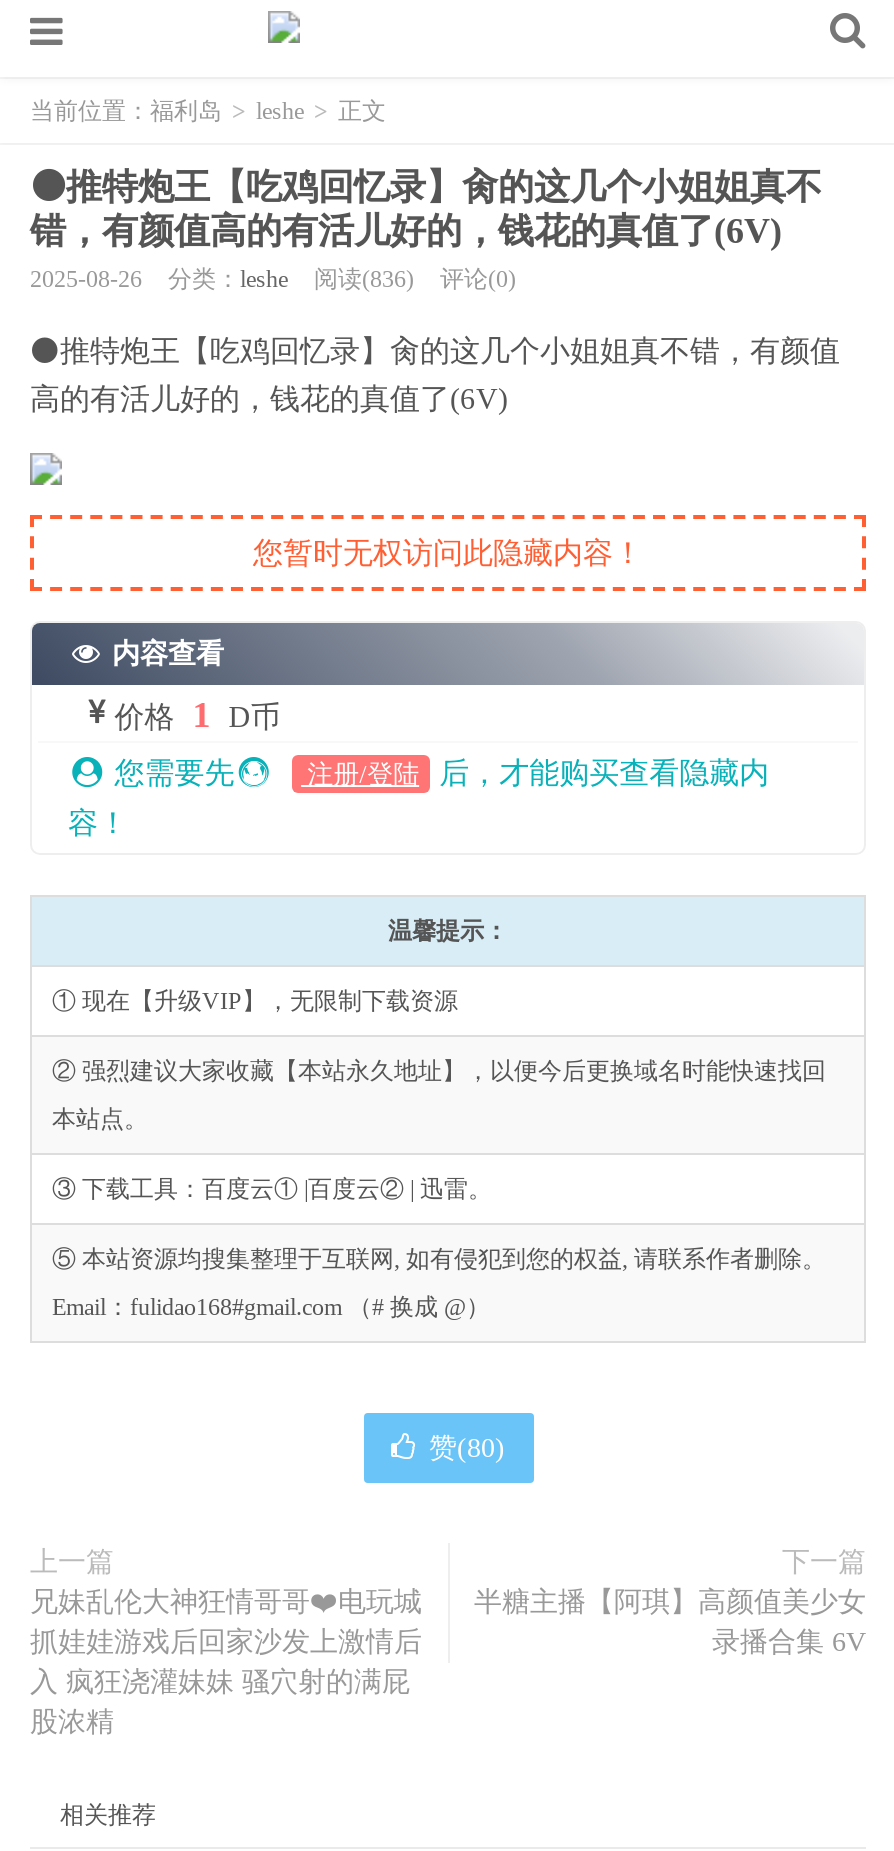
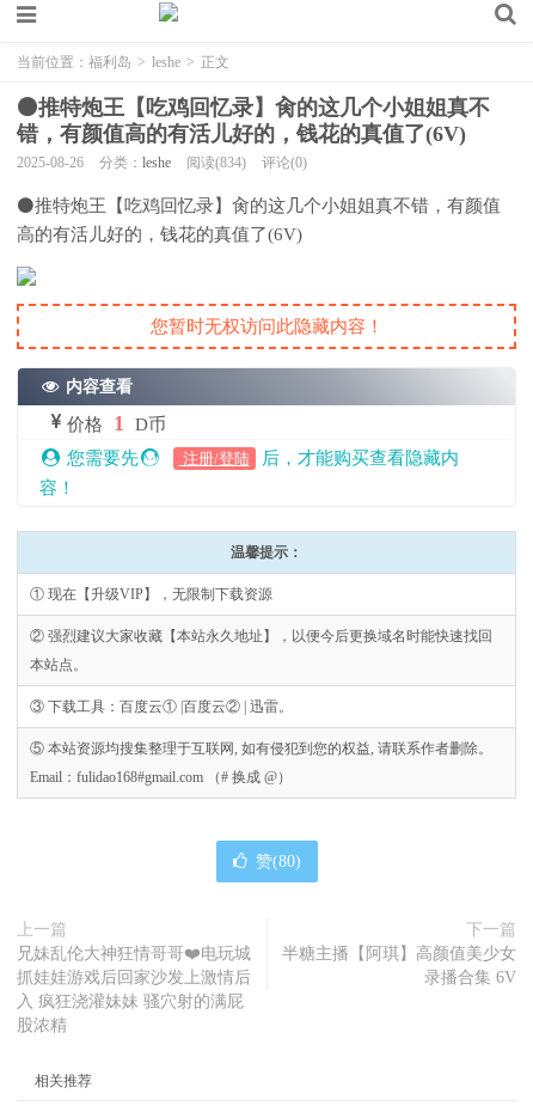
[30,265,516,293] 2025-08-26 分类：leshe 阅读(836) 评论(0) -> [17,154,307,171] 2025-08-26 分类：leshe 阅读(834) 评论(0)

